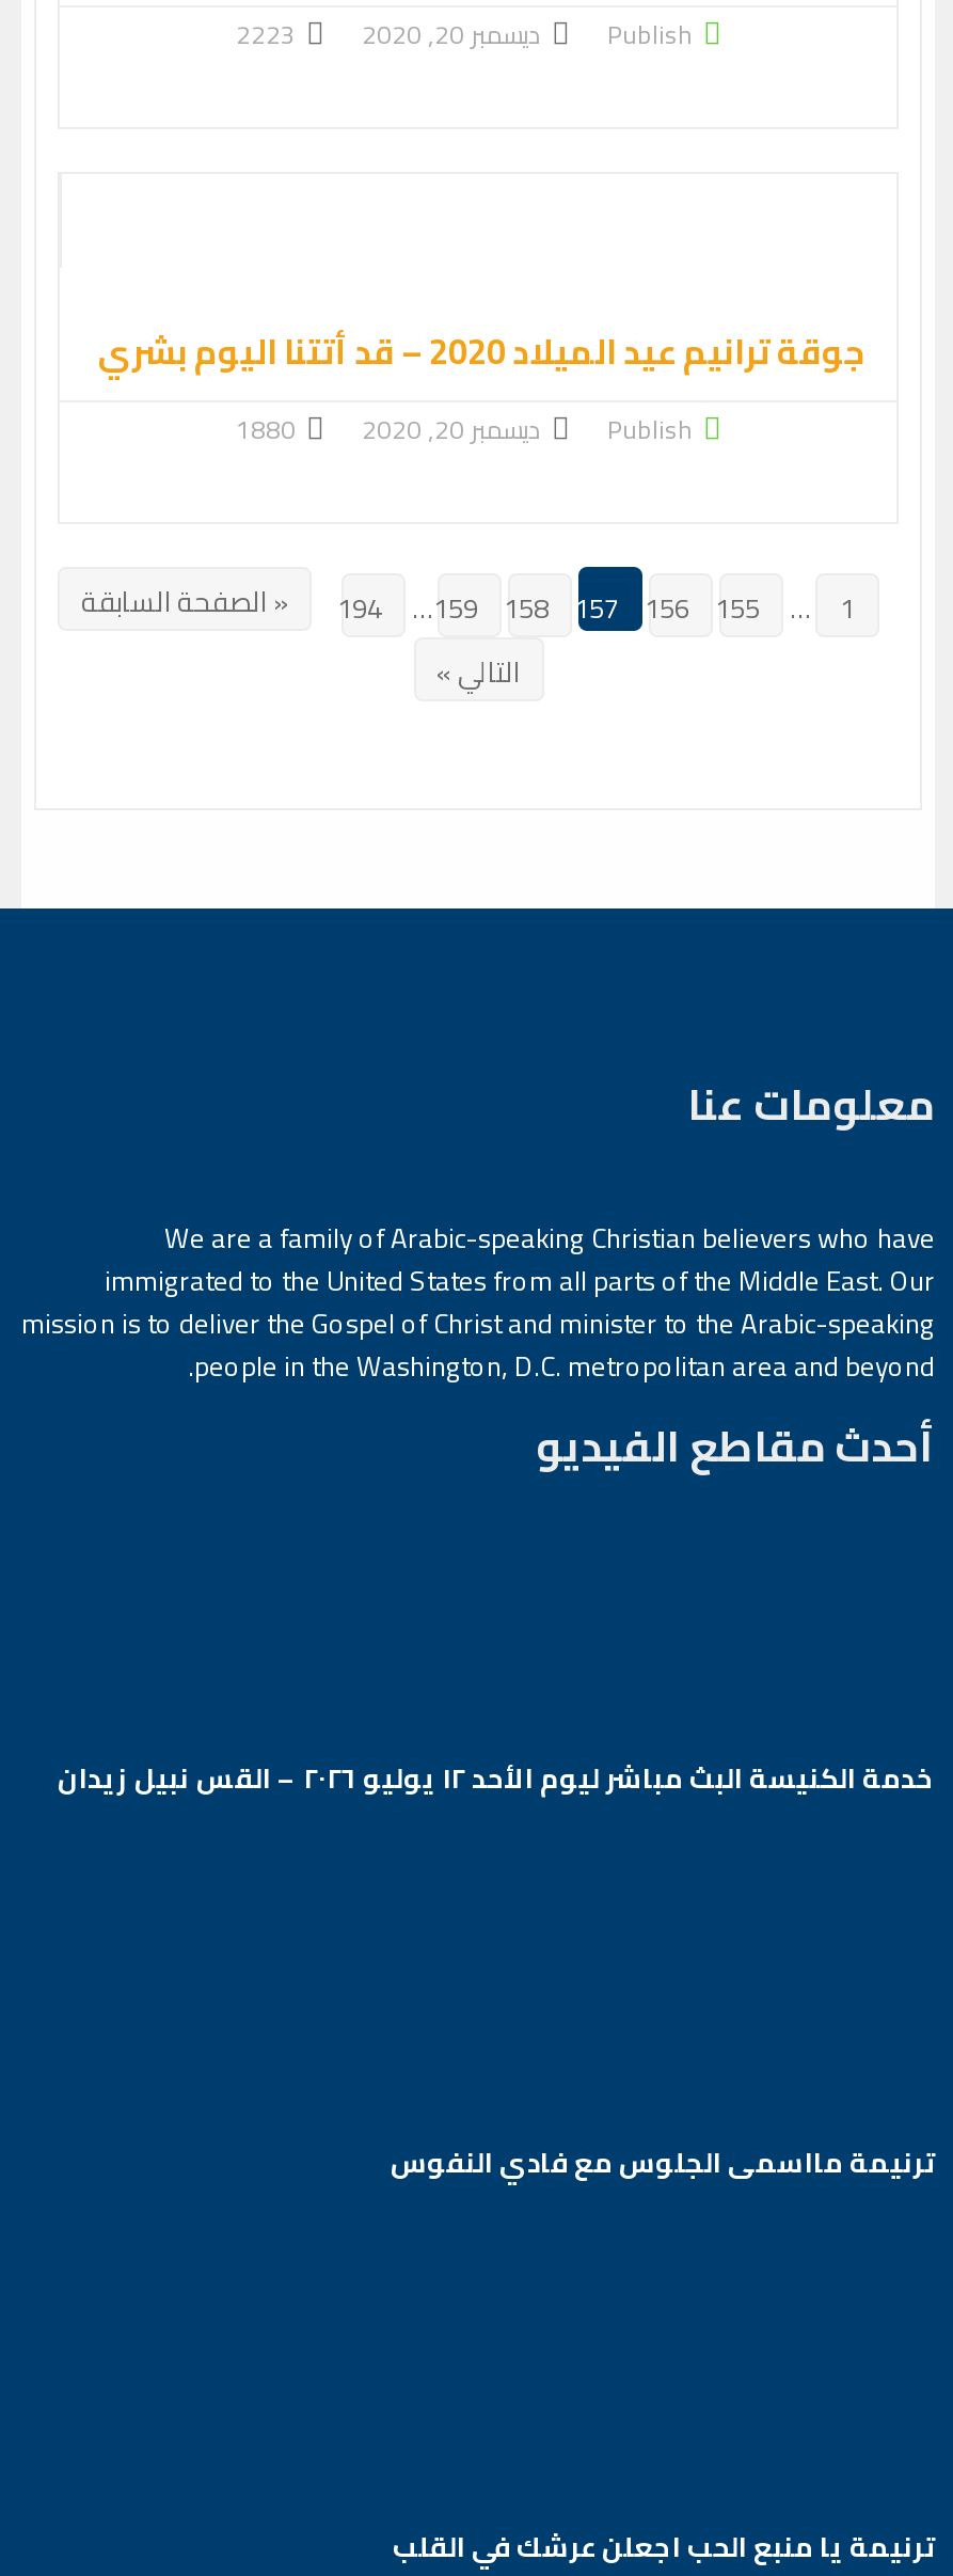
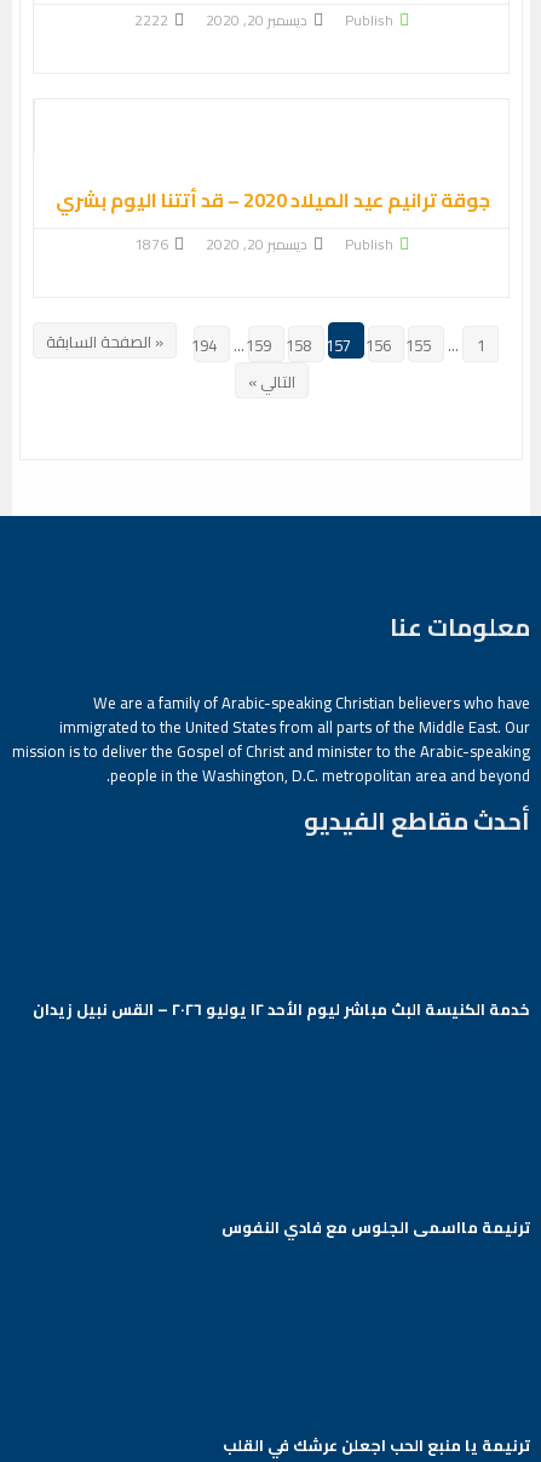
[236,10,296,59] 2223 -> [134,6,168,34] 2222
[236,405,296,454] 1880 -> [134,230,168,258] 1876

